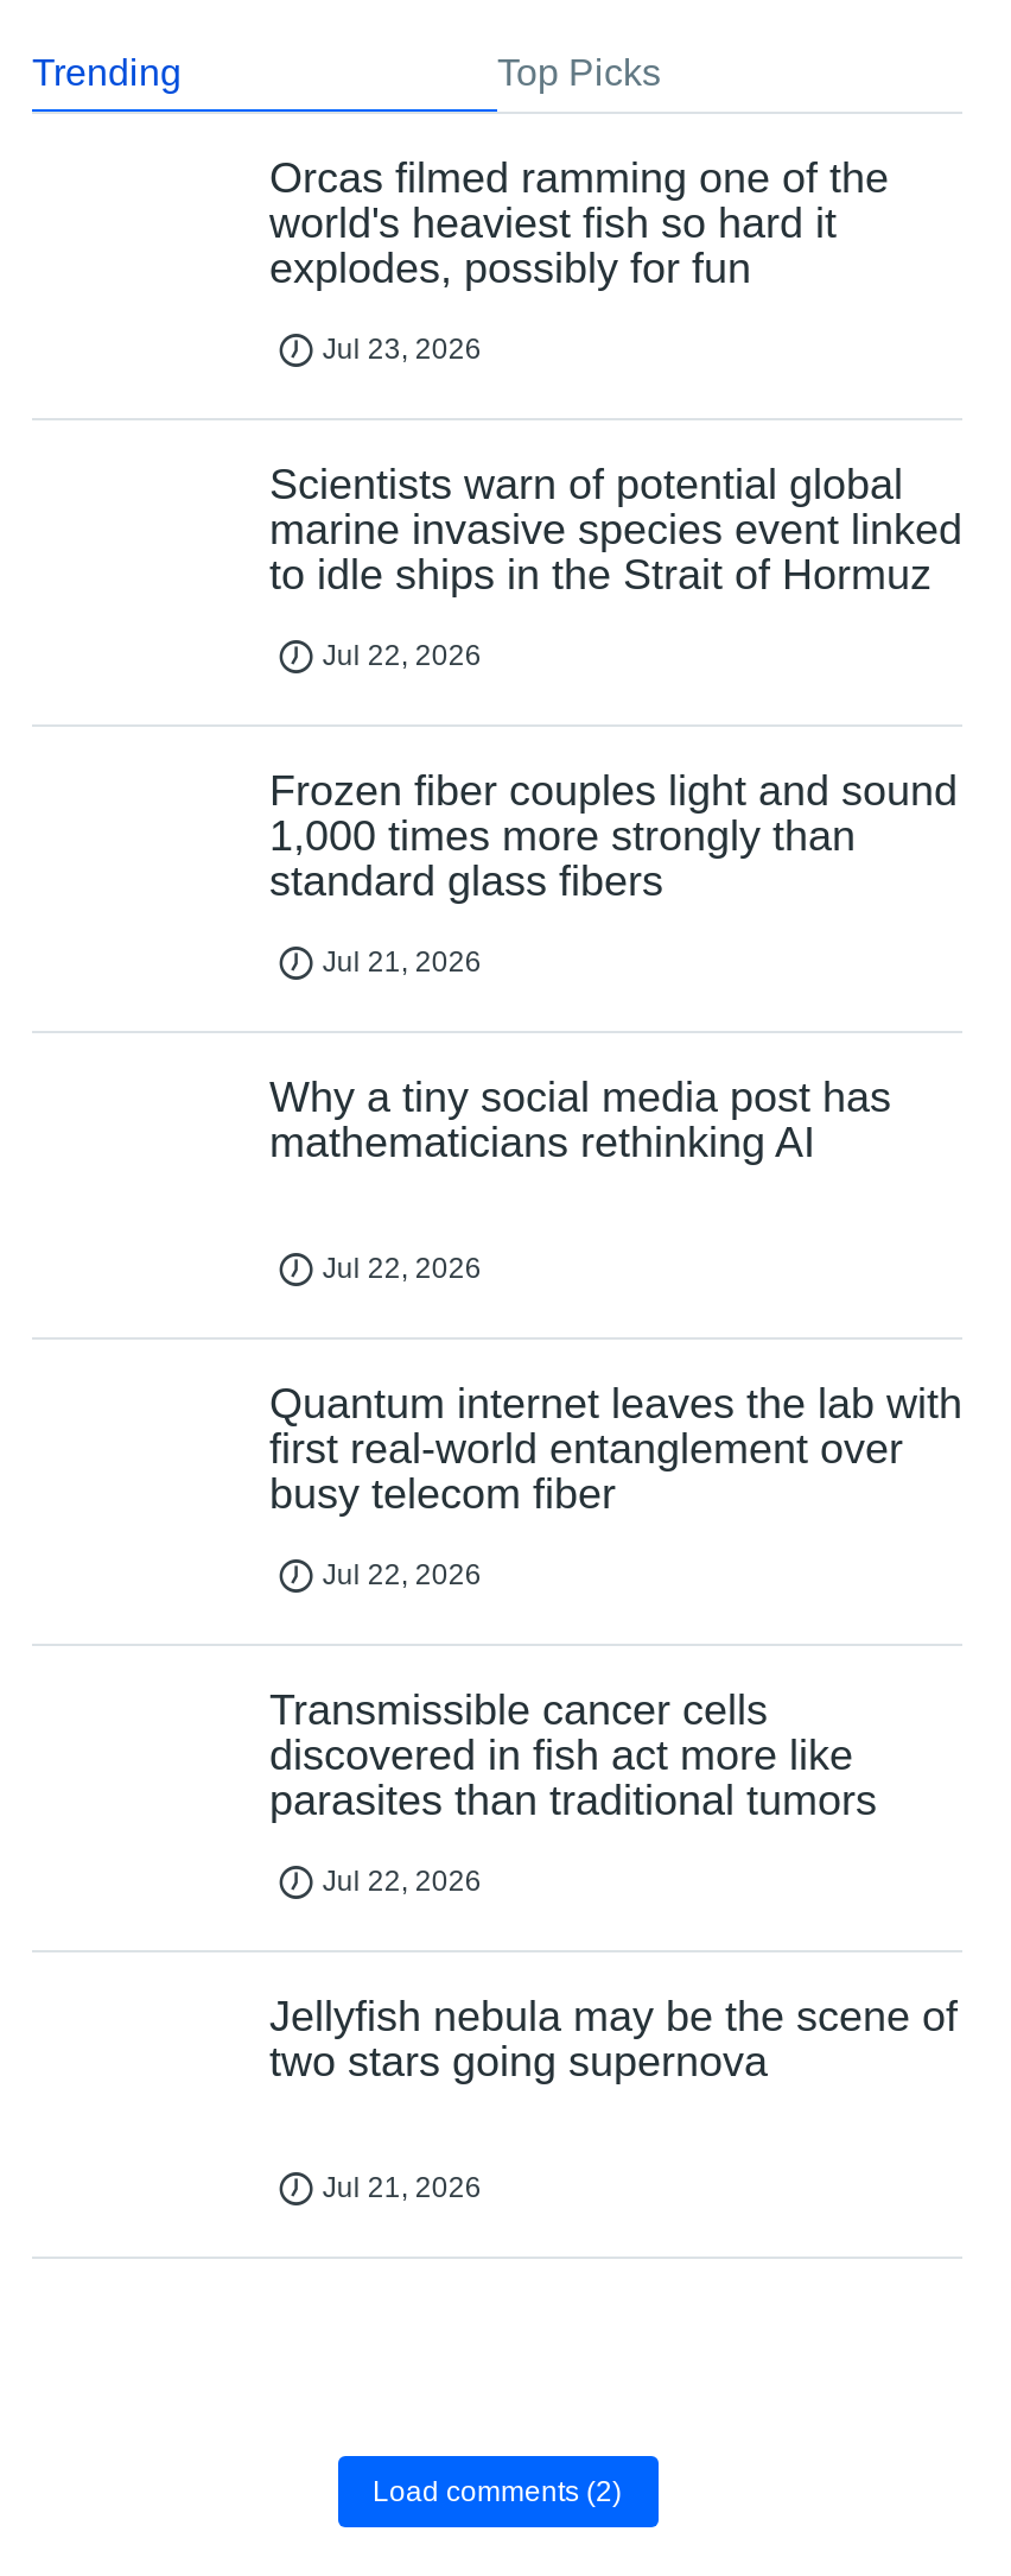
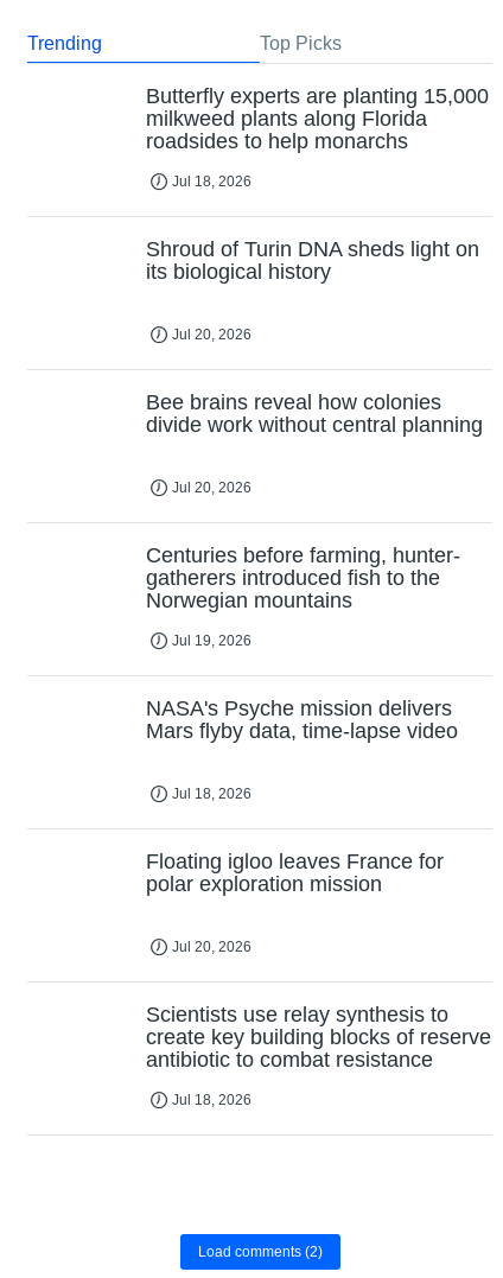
[269,154,889,292] Orcas filmed ramming one of the | world's heaviest fish so hard it | explodes, possibly for fun -> [146,84,489,153] Butterfly experts are planting 15,000 | milkweed plants along Florida | roadsides to help monarchs
[323,332,482,365] Jul 23, 2026 -> [172,173,252,190] Jul 18, 2026
[269,460,962,598] Scientists warn of potential global | marine invasive species event linked | to idle ships in the Strait of Hormuz -> [146,237,479,283] Shroud of Turin DNA sheds light on | its biological history
[323,638,482,672] Jul 22, 2026 -> [172,326,252,343] Jul 20, 2026
[269,767,958,905] Frozen fiber couples light and sound | 1,000 times more strongly than | standard glass fibers -> [146,390,483,436] Bee brains reveal how colonies | divide work without central planning
[323,945,482,978] Jul 21, 2026 -> [172,479,252,496] Jul 20, 2026
[269,1073,891,1166] Why a tiny social media post has | mathematicians rethinking AI -> [146,543,460,612] Centuries before farming, hunter- | gatherers introduced fish to the | Norwegian mountains
[323,1251,482,1285] Jul 22, 2026 -> [172,632,252,649] Jul 19, 2026
[269,1380,962,1517] Quantum internet leaves the lab with | first real-world entanglement over | busy telecom fiber -> [146,696,458,743] NASA's Psyche mission delivers | Mars flyby data, time-lapse video
[323,1558,482,1591] Jul 22, 2026 -> [172,785,252,802] Jul 18, 2026
[269,1686,877,1824] Transmissible cancer cells | discovered in fish act more like | parasites than traditional tumors -> [146,849,444,896] Floating igloo leaves France for | polar exploration mission
[323,1864,482,1897] Jul 22, 2026 -> [172,938,252,955] Jul 20, 2026
[269,1992,958,2085] Jellyfish nebula may be the scene of | two stars going supernova -> [146,1002,491,1071] Scientists use relay synthesis to | create key building blocks of reserve | antibiotic to combat resistance
[323,2171,482,2204] Jul 21, 2026 -> [172,1091,252,1108] Jul 18, 2026

